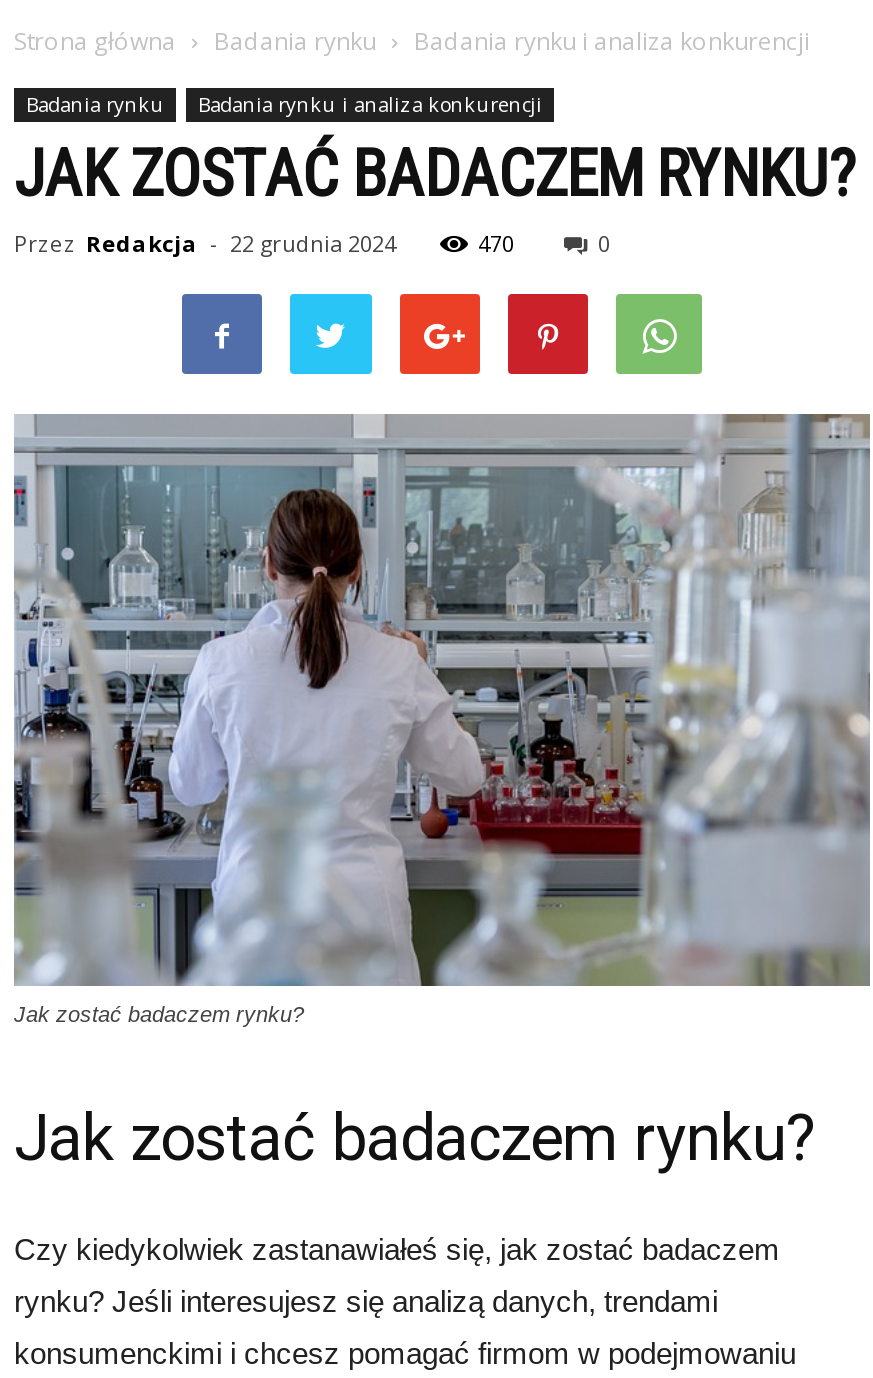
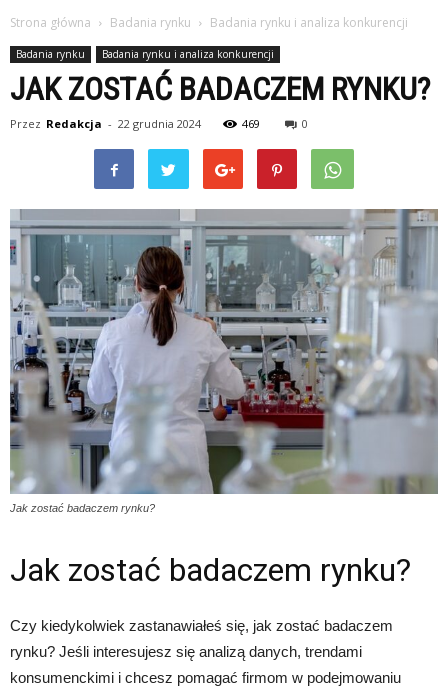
[478,228,514,258] 470 -> [242,116,260,131] 469

